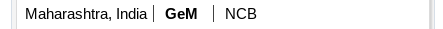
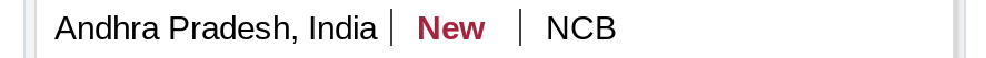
[25,5,198,22] Maharashtra, India | GeM -> [54,9,486,46] Andhra Pradesh, India | New

